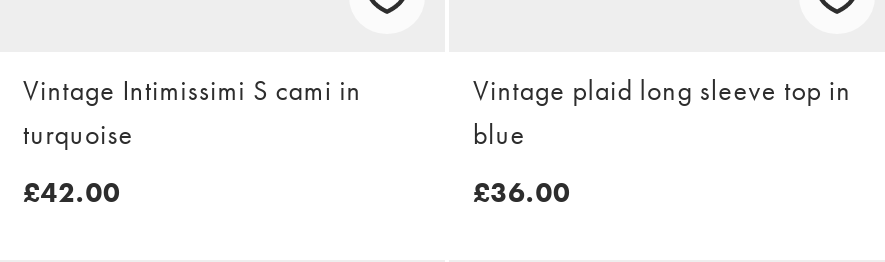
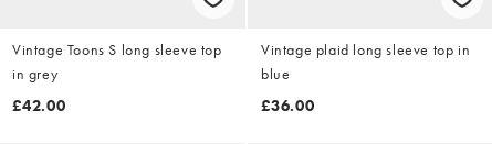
[23,71,362,151] Vintage Intimissimi S cami in | turquoise -> [12,39,222,83] Vintage Toons S long sleeve top | in grey

